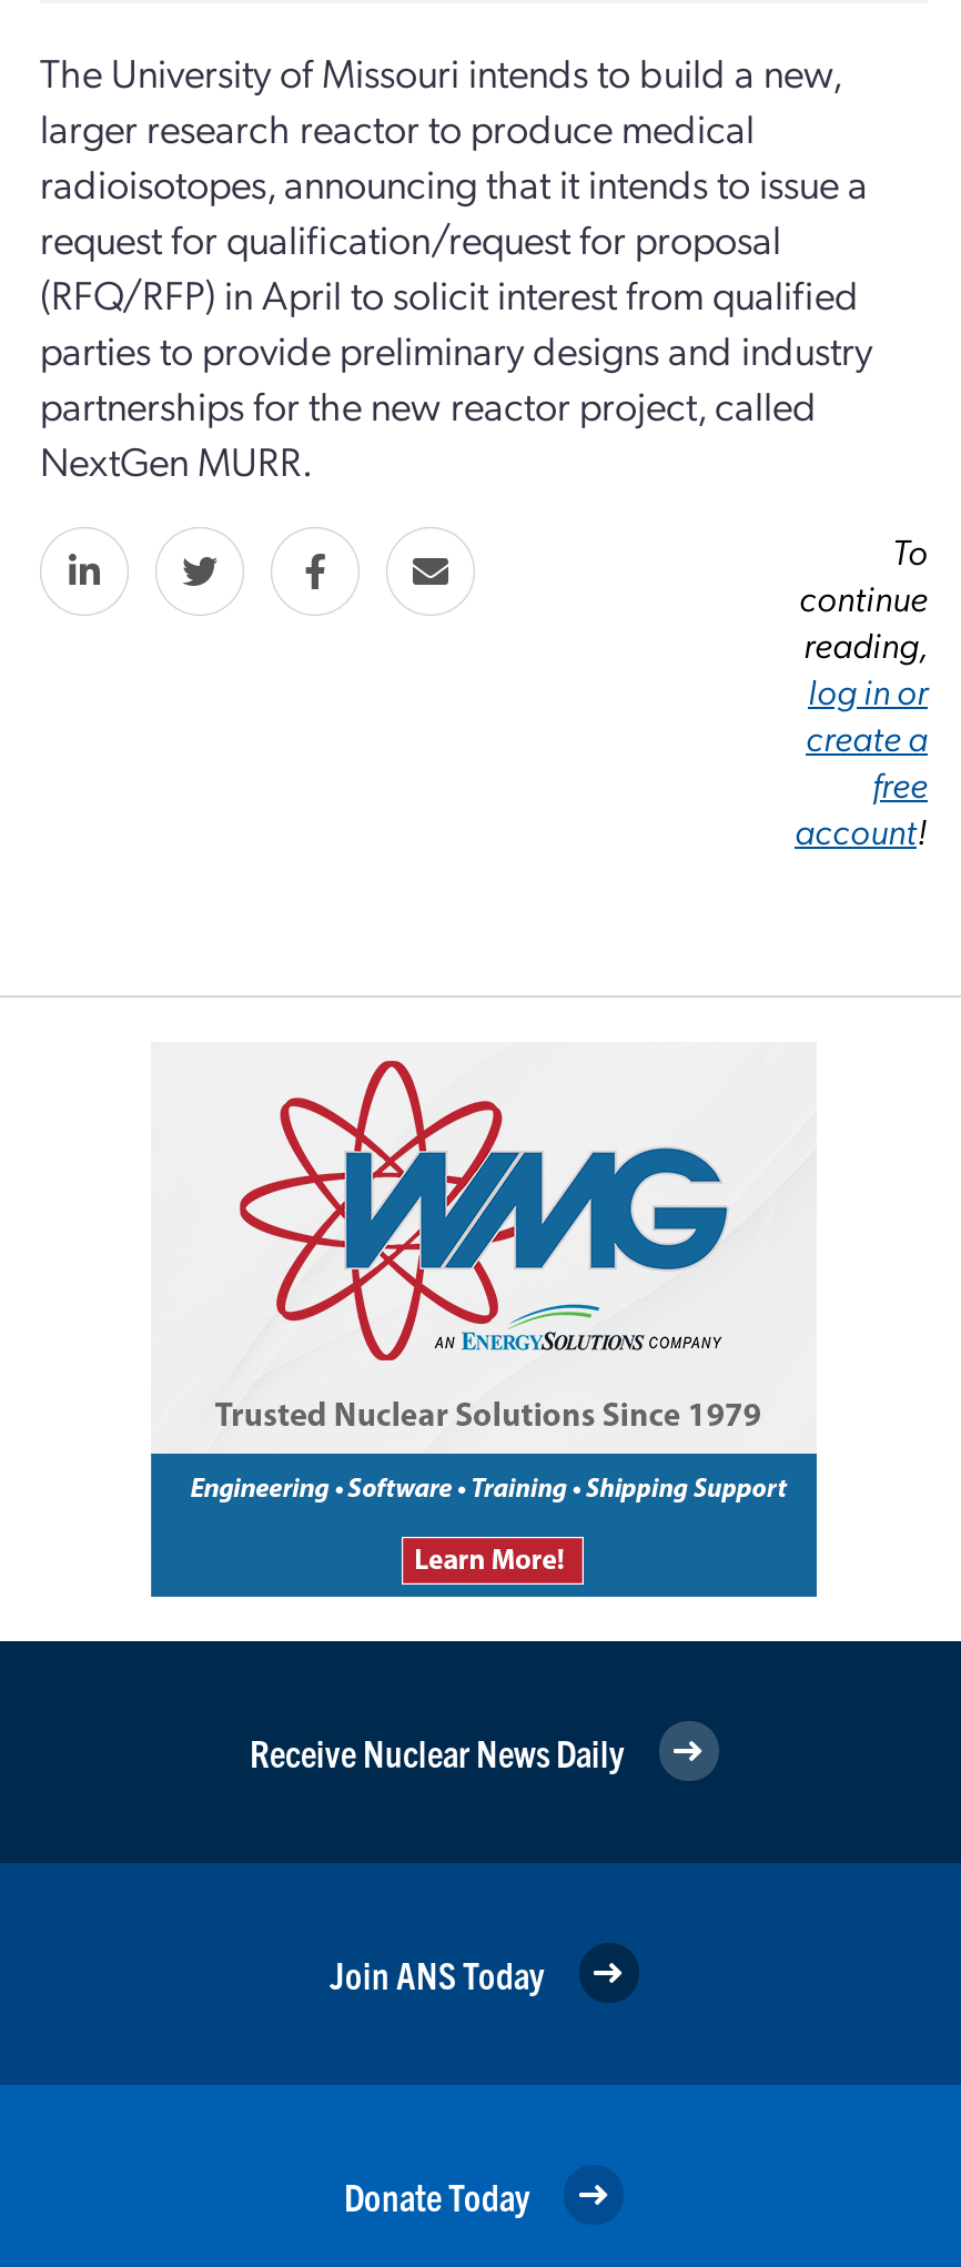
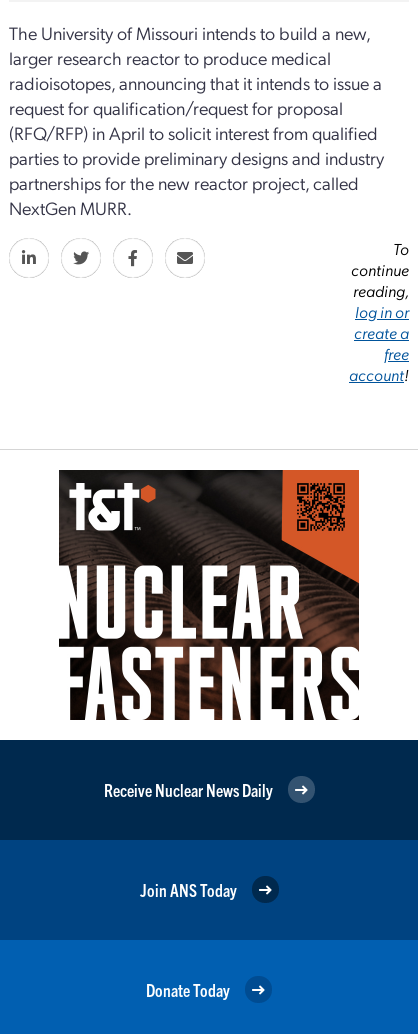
[149,1042,819,1599] [image] -> [58,469,360,721] [image]

